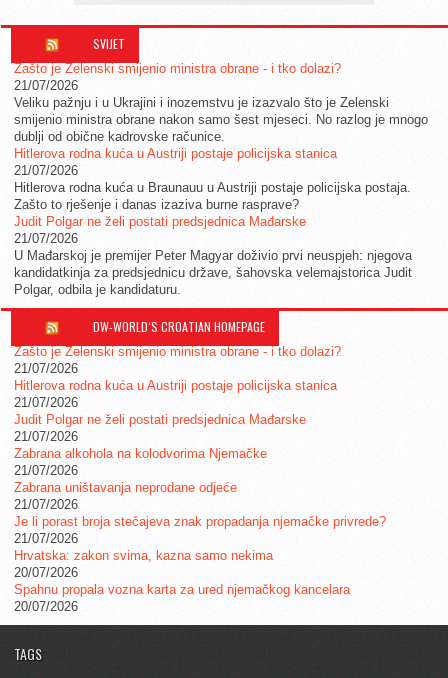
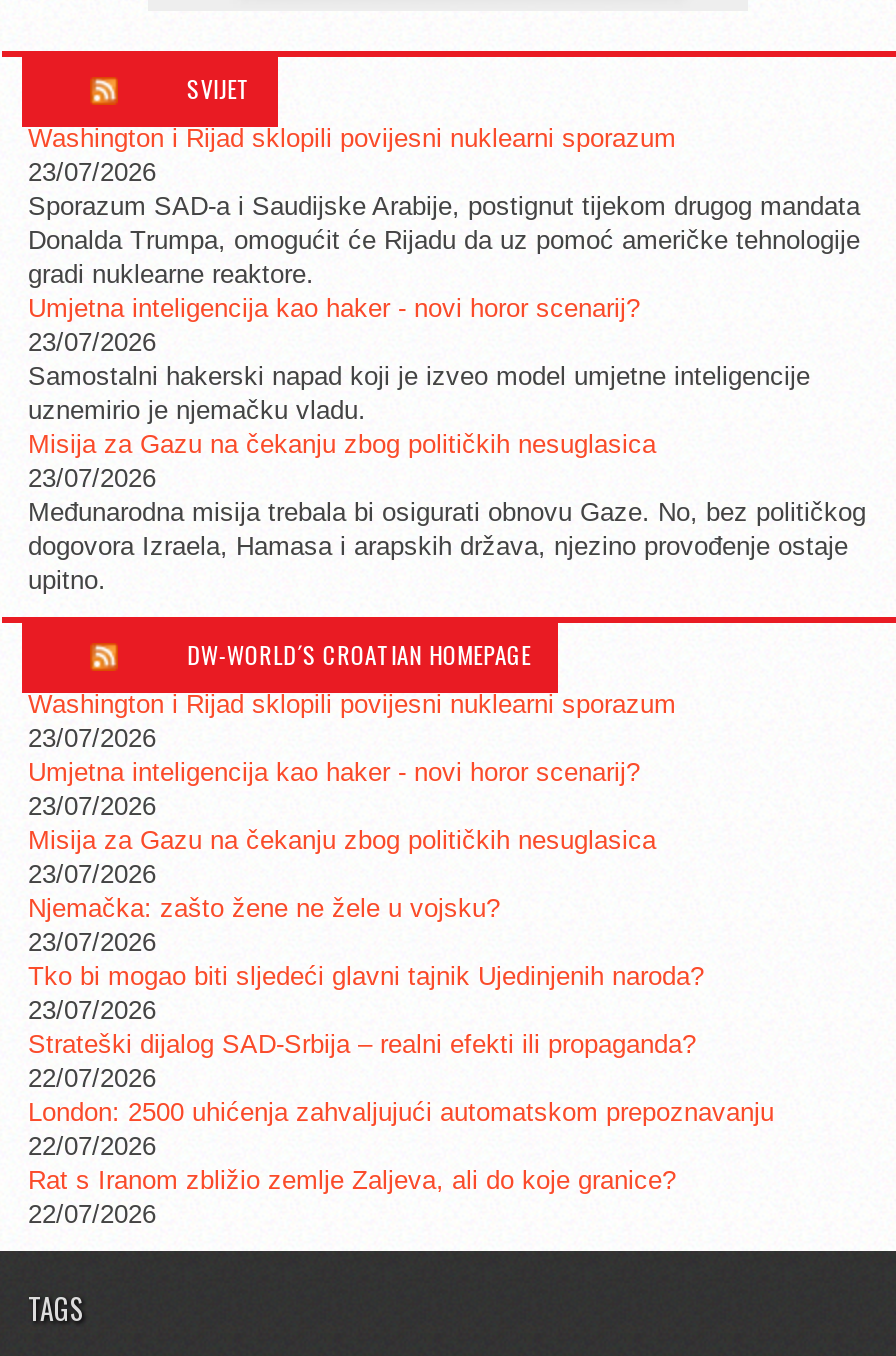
[14,61,428,297] Zašto je Zelenski smijenio ministra obrane - i tko dolazi? | 21/07/2026 | Veliku pažnju i u Ukrajini i inozemstvu je izazvalo što je Zelenski | smijenio ministra obrane nakon samo šest mjeseci. No razlog je mnogo | dublji od obične kadrovske računice. | Hitlerova rodna kuća u Austriji postaje policijska stanica | 21/07/2026 | Hitlerova rodna kuća u Braunauu u Austriji postaje policijska postaja. | Zašto to rješenje i danas izaziva burne rasprave? | Judit Polgar ne želi postati predsjednica Mađarske | 21/07/2026 | U Mađarskoj je premijer Peter Magyar doživio prvi neuspjeh: njegova | kandidatkinja za predsjednicu države, šahovska velemajstorica Judit | Polgar, odbila je kandidaturu. -> [28,122,866,594] Washington i Rijad sklopili povijesni nuklearni sporazum | 23/07/2026 | Sporazum SAD-a i Saudijske Arabije, postignut tijekom drugog mandata | Donalda Trumpa, omogućit će Rijadu da uz pomoć američke tehnologije | gradi nuklearne reaktore. | Umjetna inteligencija kao haker - novi horor scenarij? | 23/07/2026 | Samostalni hakerski napad koji je izveo model umjetne inteligencije | uznemirio je njemačku vladu. | Misija za Gazu na čekanju zbog političkih nesuglasica | 23/07/2026 | Međunarodna misija trebala bi osigurati obnovu Gaze. No, bez političkog | dogovora Izraela, Hamasa i arapskih država, njezino provođenje ostaje | upitno.
[14,344,386,614] Zašto je Zelenski smijenio ministra obrane - i tko dolazi? | 21/07/2026 | Hitlerova rodna kuća u Austriji postaje policijska stanica | 21/07/2026 | Judit Polgar ne želi postati predsjednica Mađarske | 21/07/2026 | Zabrana alkohola na kolodvorima Njemačke | 21/07/2026 | Zabrana uništavanja neprodane odjeće | 21/07/2026 | Je li porast broja stečajeva znak propadanja njemačke privrede? | 21/07/2026 | Hrvatska: zakon svima, kazna samo nekima | 20/07/2026 | Spahnu propala vozna karta za ured njemačkog kancelara | 20/07/2026 -> [28,688,774,1228] Washington i Rijad sklopili povijesni nuklearni sporazum | 23/07/2026 | Umjetna inteligencija kao haker - novi horor scenarij? | 23/07/2026 | Misija za Gazu na čekanju zbog političkih nesuglasica | 23/07/2026 | Njemačka: zašto žene ne žele u vojsku? | 23/07/2026 | Tko bi mogao biti sljedeći glavni tajnik Ujedinjenih naroda? | 23/07/2026 | Strateški dijalog SAD-Srbija – realni efekti ili propaganda? | 22/07/2026 | London: 2500 uhićenja zahvaljujući automatskom prepoznavanju | 22/07/2026 | Rat s Iranom zbližio zemlje Zaljeva, ali do koje granice? | 22/07/2026

